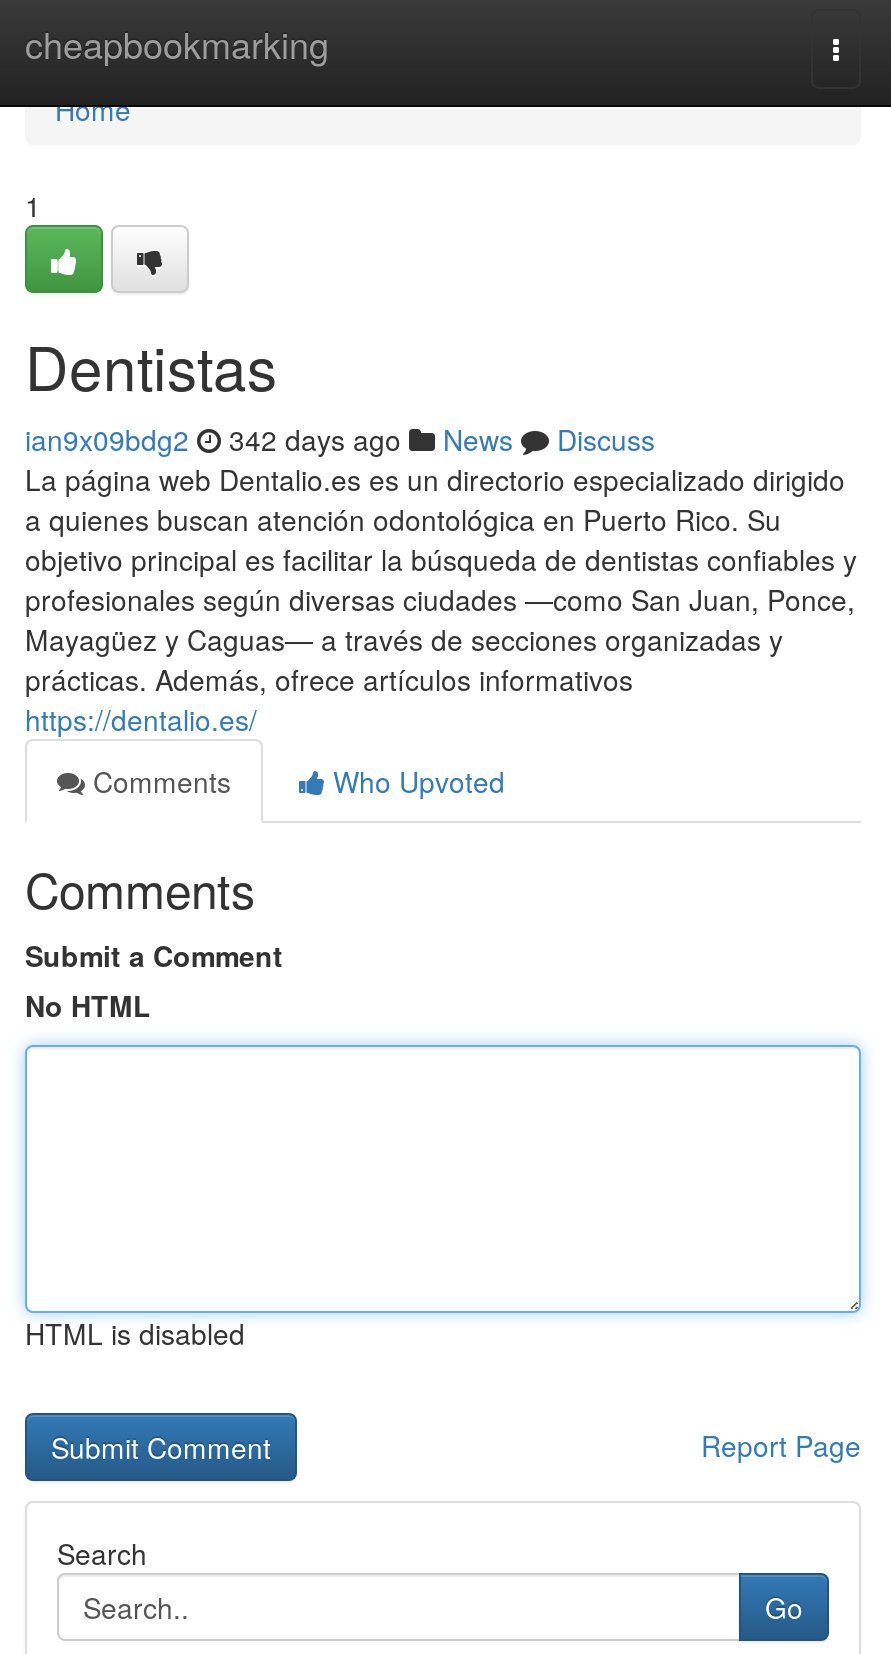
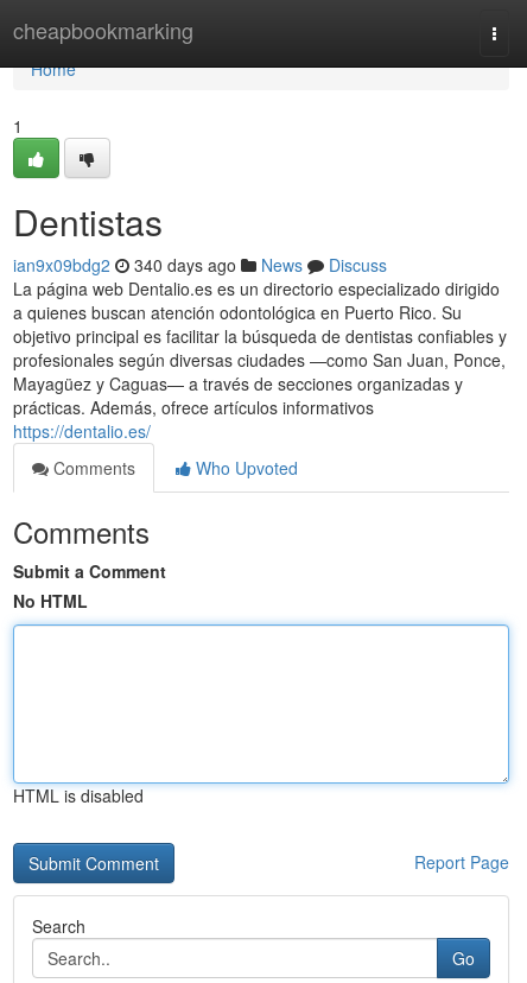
[25,419,655,459] ian9x09bdg2 342 days ago News Discuss -> [13,253,387,277] ian9x09bdg2 340 days ago News Discuss

